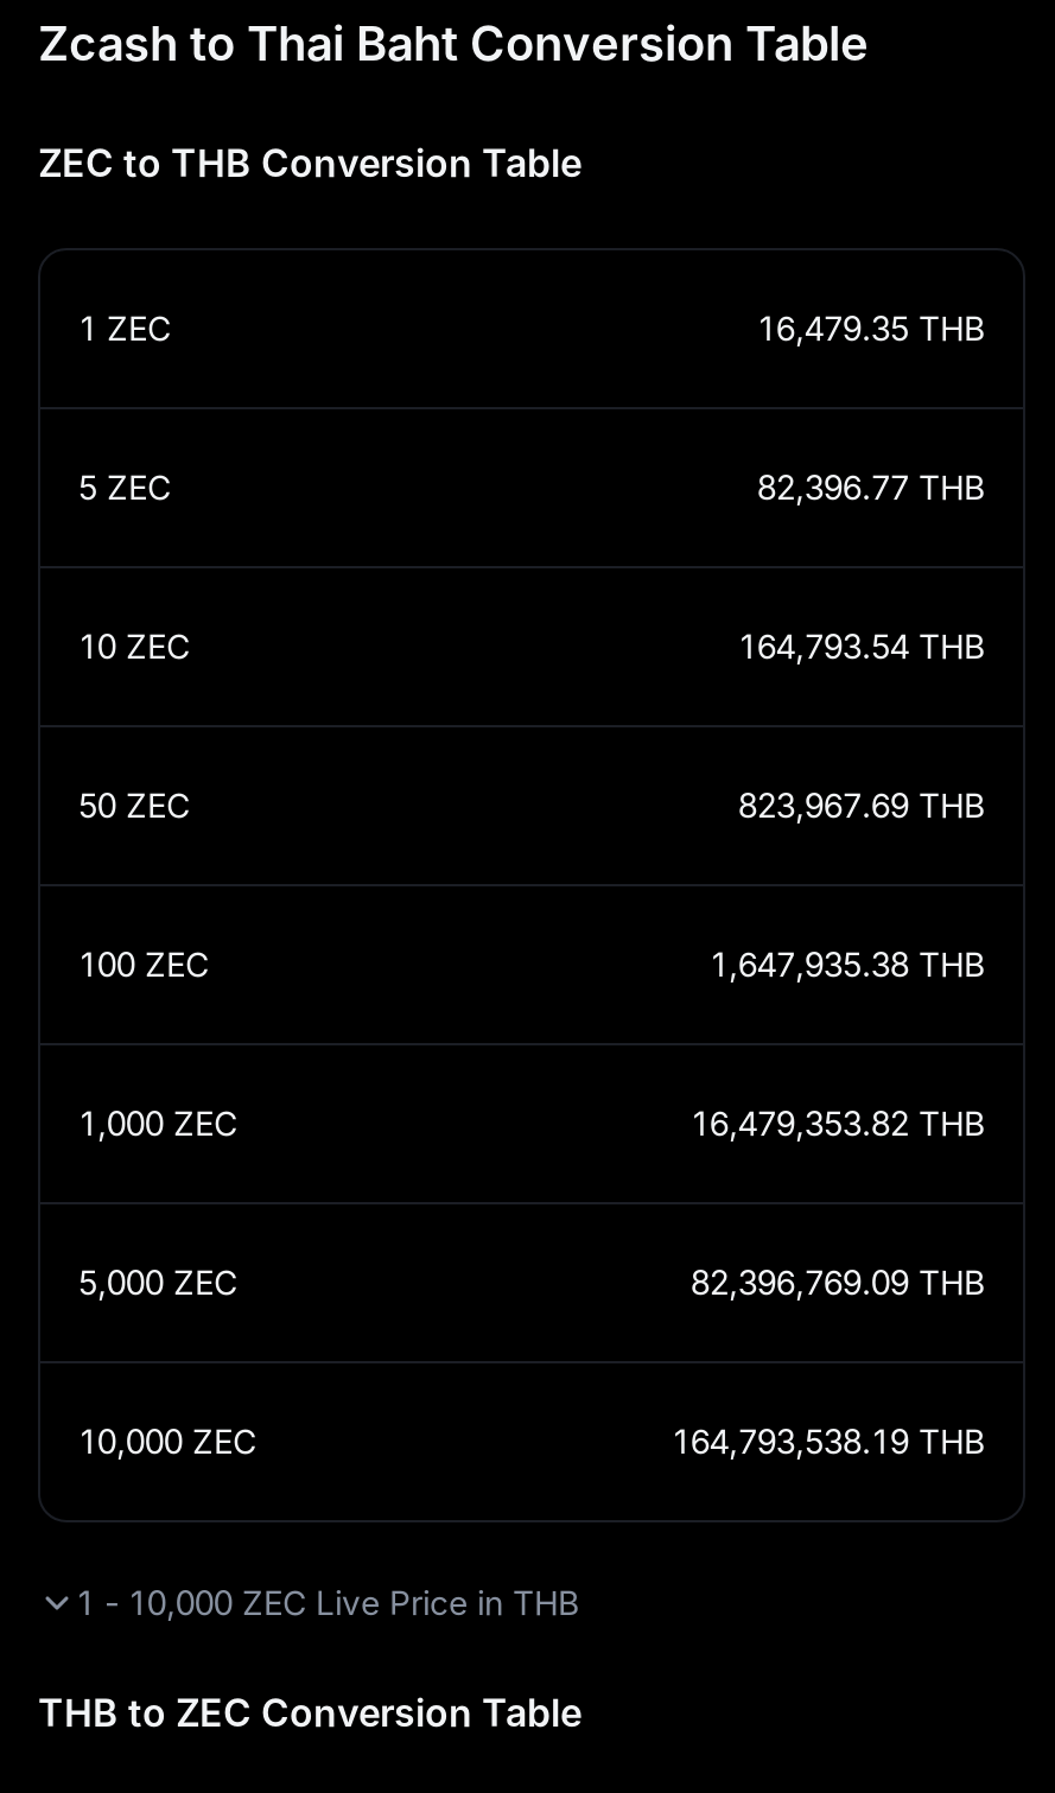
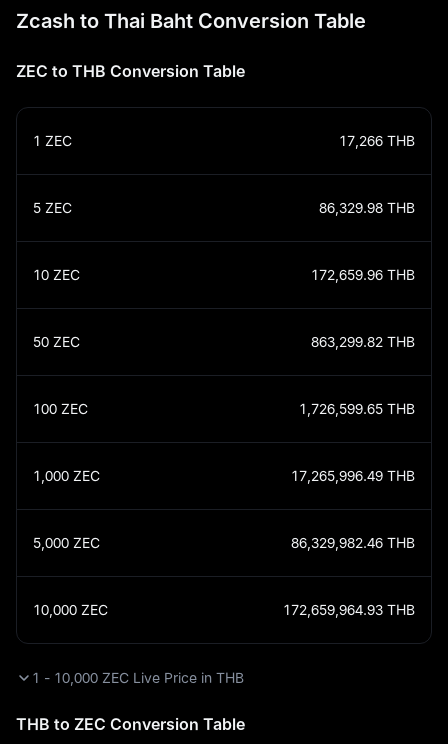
[757,307,985,348] 16,479.35 THB -> [339,132,415,149] 17,266 THB
[757,466,985,507] 82,396.77 THB -> [319,199,415,216] 86,329.98 THB
[738,625,985,666] 164,793.54 THB -> [311,266,415,283] 172,659.96 THB
[738,784,985,825] 823,967.69 THB -> [311,333,415,350] 863,299.82 THB
[710,943,985,984] 1,647,935.38 THB -> [299,400,415,417] 1,726,599.65 THB
[691,1102,985,1143] 16,479,353.82 THB -> [291,467,415,484] 17,265,996.49 THB
[691,1261,985,1302] 82,396,769.09 THB -> [291,534,415,551] 86,329,982.46 THB
[672,1420,985,1461] 164,793,538.19 THB -> [283,601,415,618] 172,659,964.93 THB

